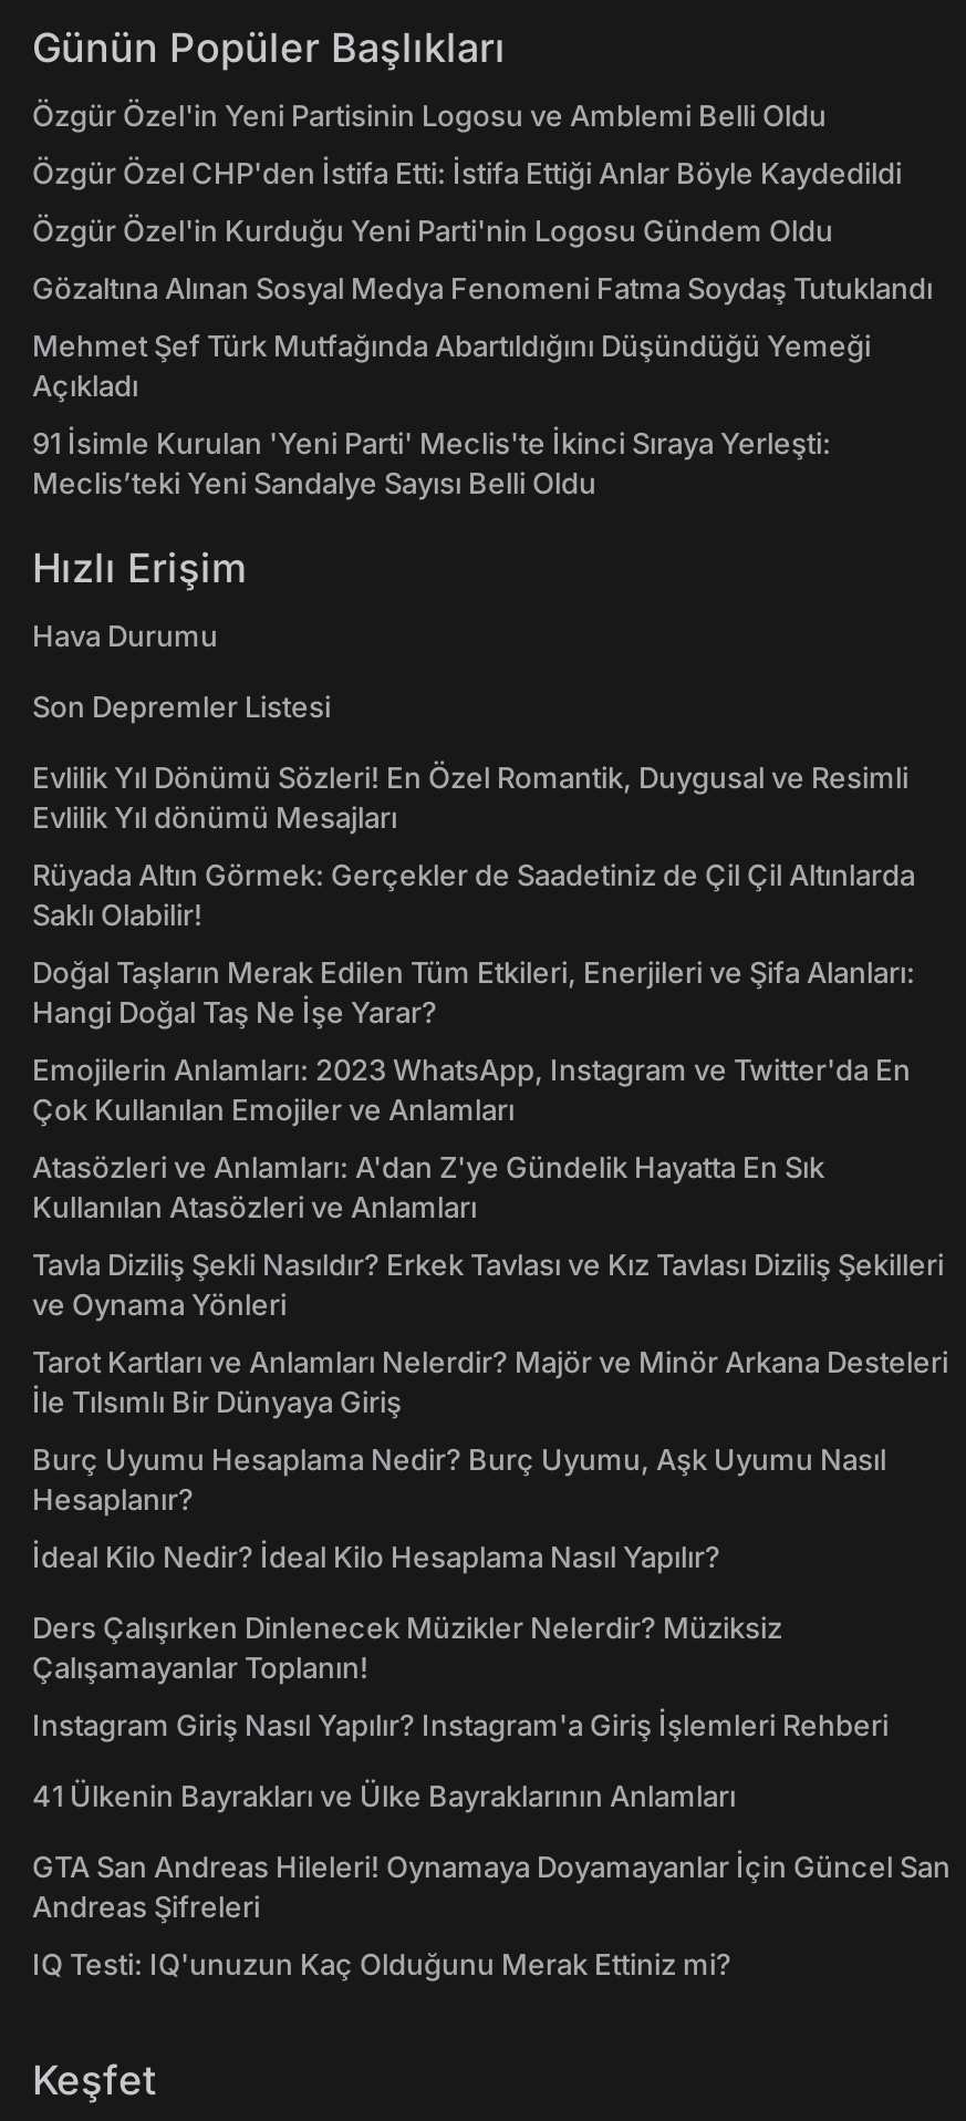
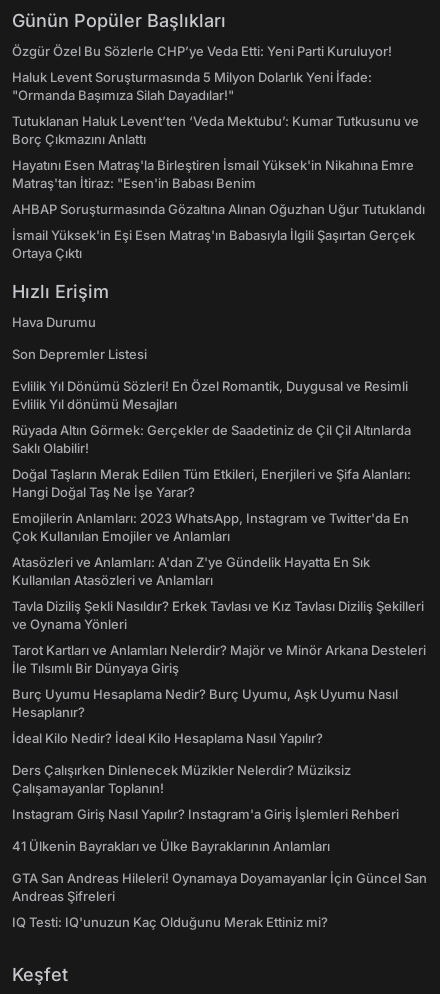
[32,97,827,133] Özgür Özel'in Yeni Partisinin Logosu ve Amblemi Belli Oldu -> [12,43,392,59] Özgür Özel Bu Sözlerle CHP’ye Veda Etti: Yeni Parti Kuruluyor!
[32,155,902,190] Özgür Özel CHP'den İstifa Etti: İstifa Ettiği Anlar Böyle Kaydedildi -> [12,69,372,103] Haluk Levent Soruşturmasında 5 Milyon Dolarlık Yeni İfade: | "Ormanda Başımıza Silah Dayadılar!"
[32,213,833,248] Özgür Özel'in Kurduğu Yeni Parti'nin Logosu Gündem Oldu -> [12,113,419,147] Tutuklanan Haluk Levent’ten ‘Veda Mektubu’: Kumar Tutkusunu ve | Borç Çıkmazını Anlattı
[32,270,933,306] Gözaltına Alınan Sosyal Medya Fenomeni Fatma Soydaş Tutuklandı -> [12,157,414,191] Hayatını Esen Matraş'la Birleştiren İsmail Yüksek'in Nikahına Emre | Matraş'tan İtiraz: "Esen'in Babası Benim
[32,328,871,403] Mehmet Şef Türk Mutfağında Abartıldığını Düşündüğü Yemeği | Açıkladı -> [12,201,425,217] AHBAP Soruşturmasında Gözaltına Alınan Oğuzhan Uğur Tutuklandı
[32,425,831,500] 91 İsimle Kurulan 'Yeni Parti' Meclis'te İkinci Sıraya Yerleşti: | Meclis’teki Yeni Sandalye Sayısı Belli Oldu -> [12,227,415,261] İsmail Yüksek'in Eşi Esen Matraş'ın Babasıyla İlgili Şaşırtan Gerçek | Ortaya Çıktı

